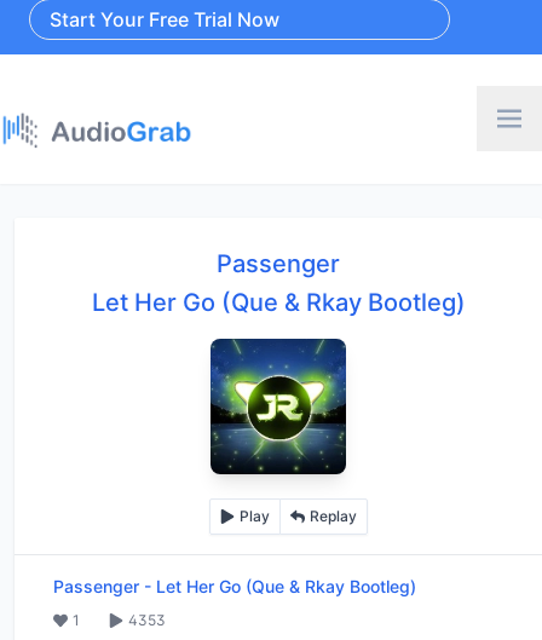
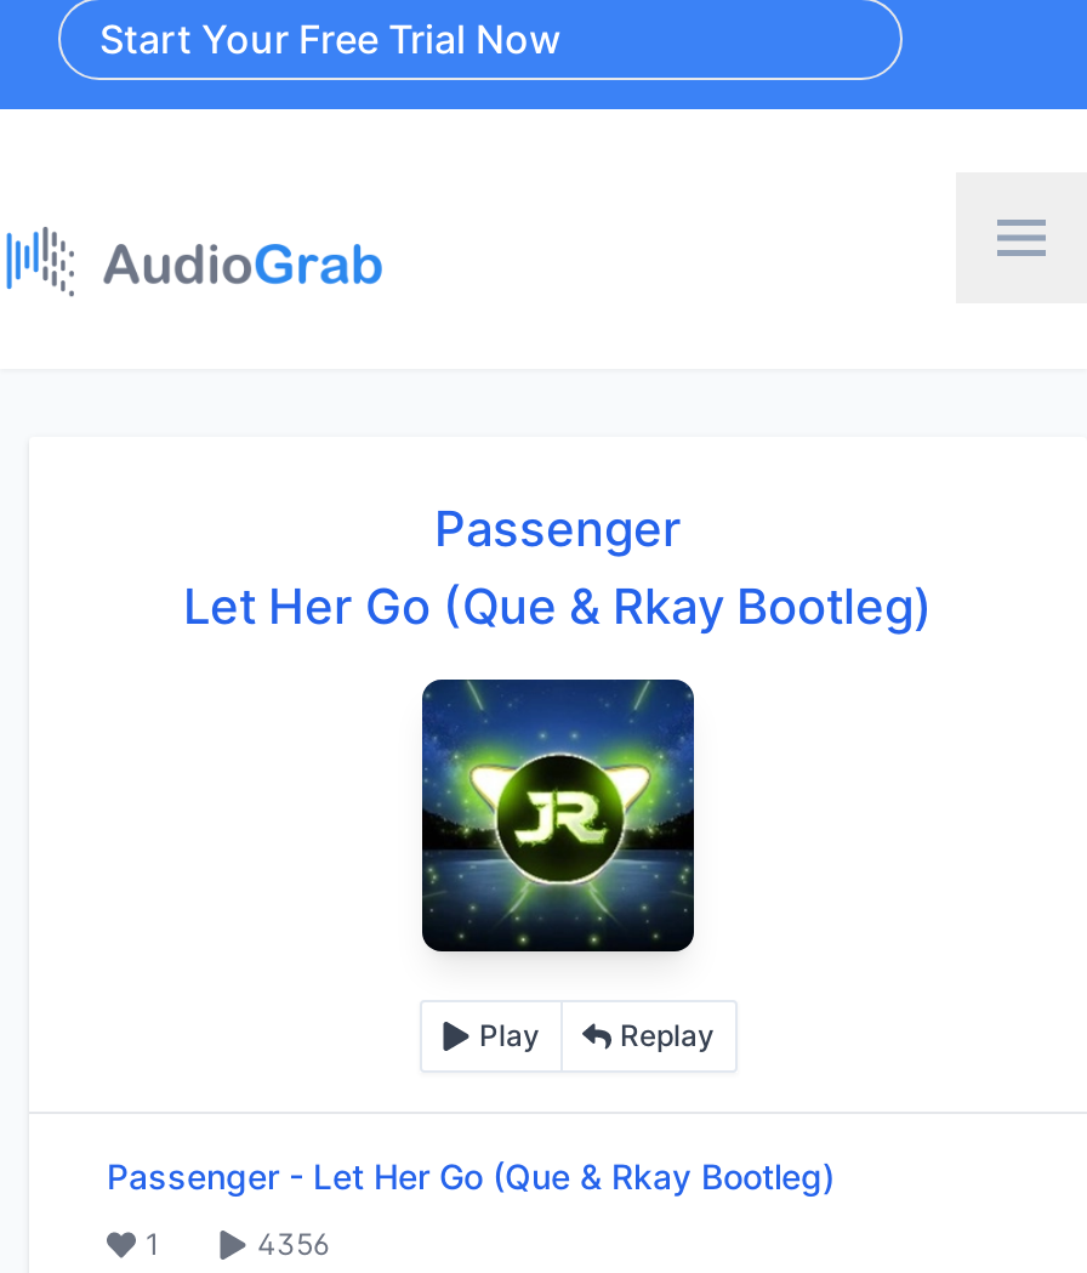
[128,611,166,629] 4353 -> [257,1226,330,1262] 4356

